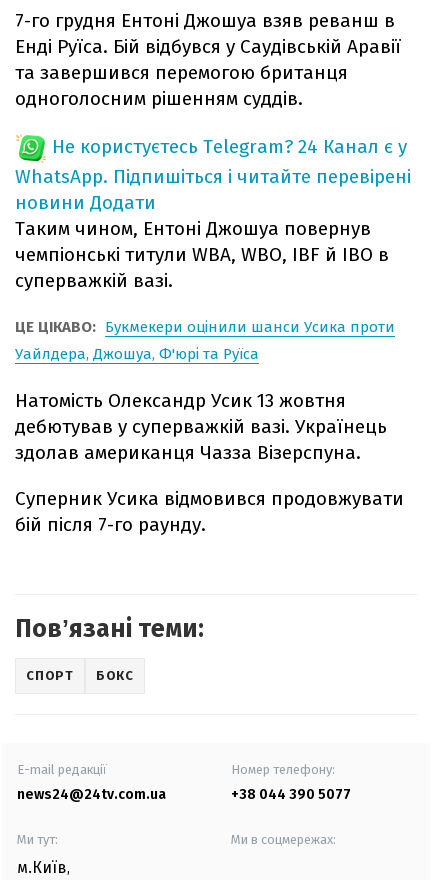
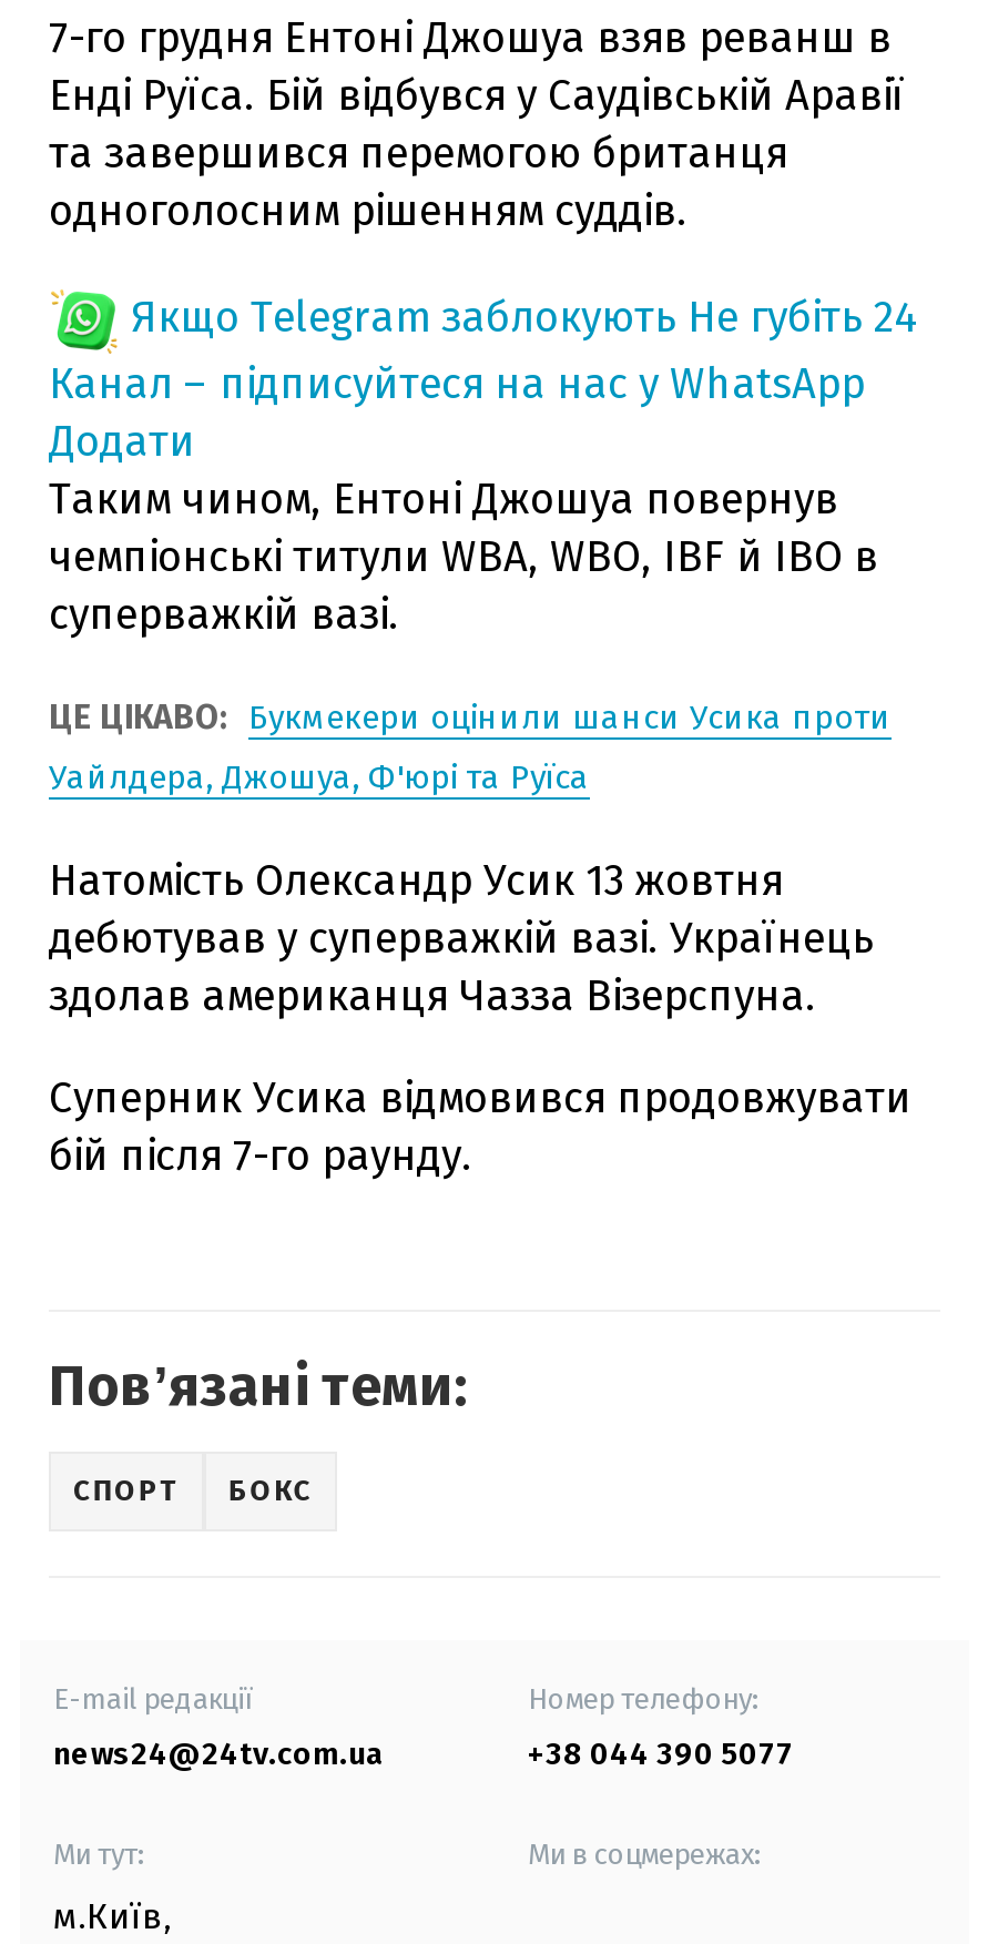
[15,135,411,214] Не користуєтесь Telegram? 24 Канал є у | WhatsApp. Підпишіться і читайте перевірені | новини Додати -> [49,291,918,466] Якщо Telegram заблокують Не губіть 24 | Канал – підписуйтеся на нас у WhatsApp | Додати

